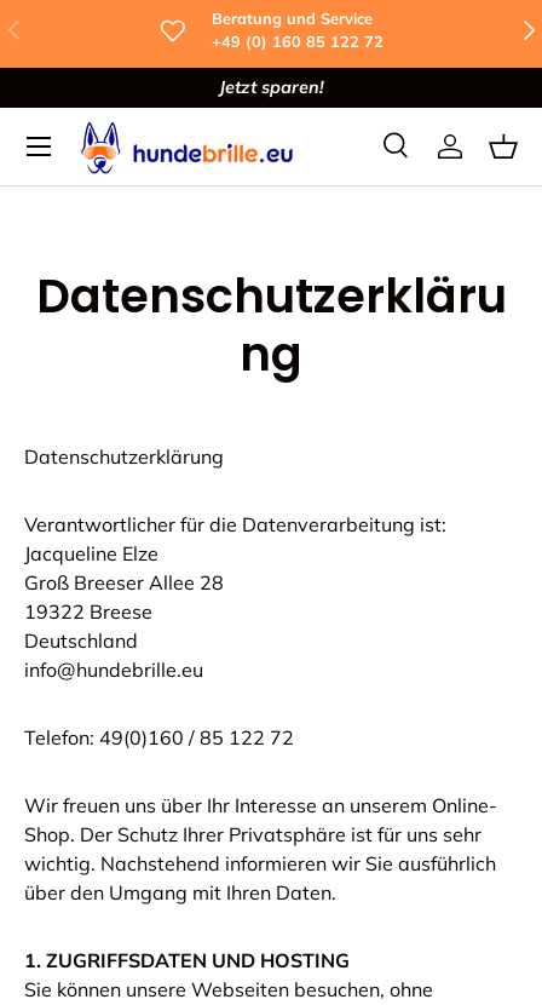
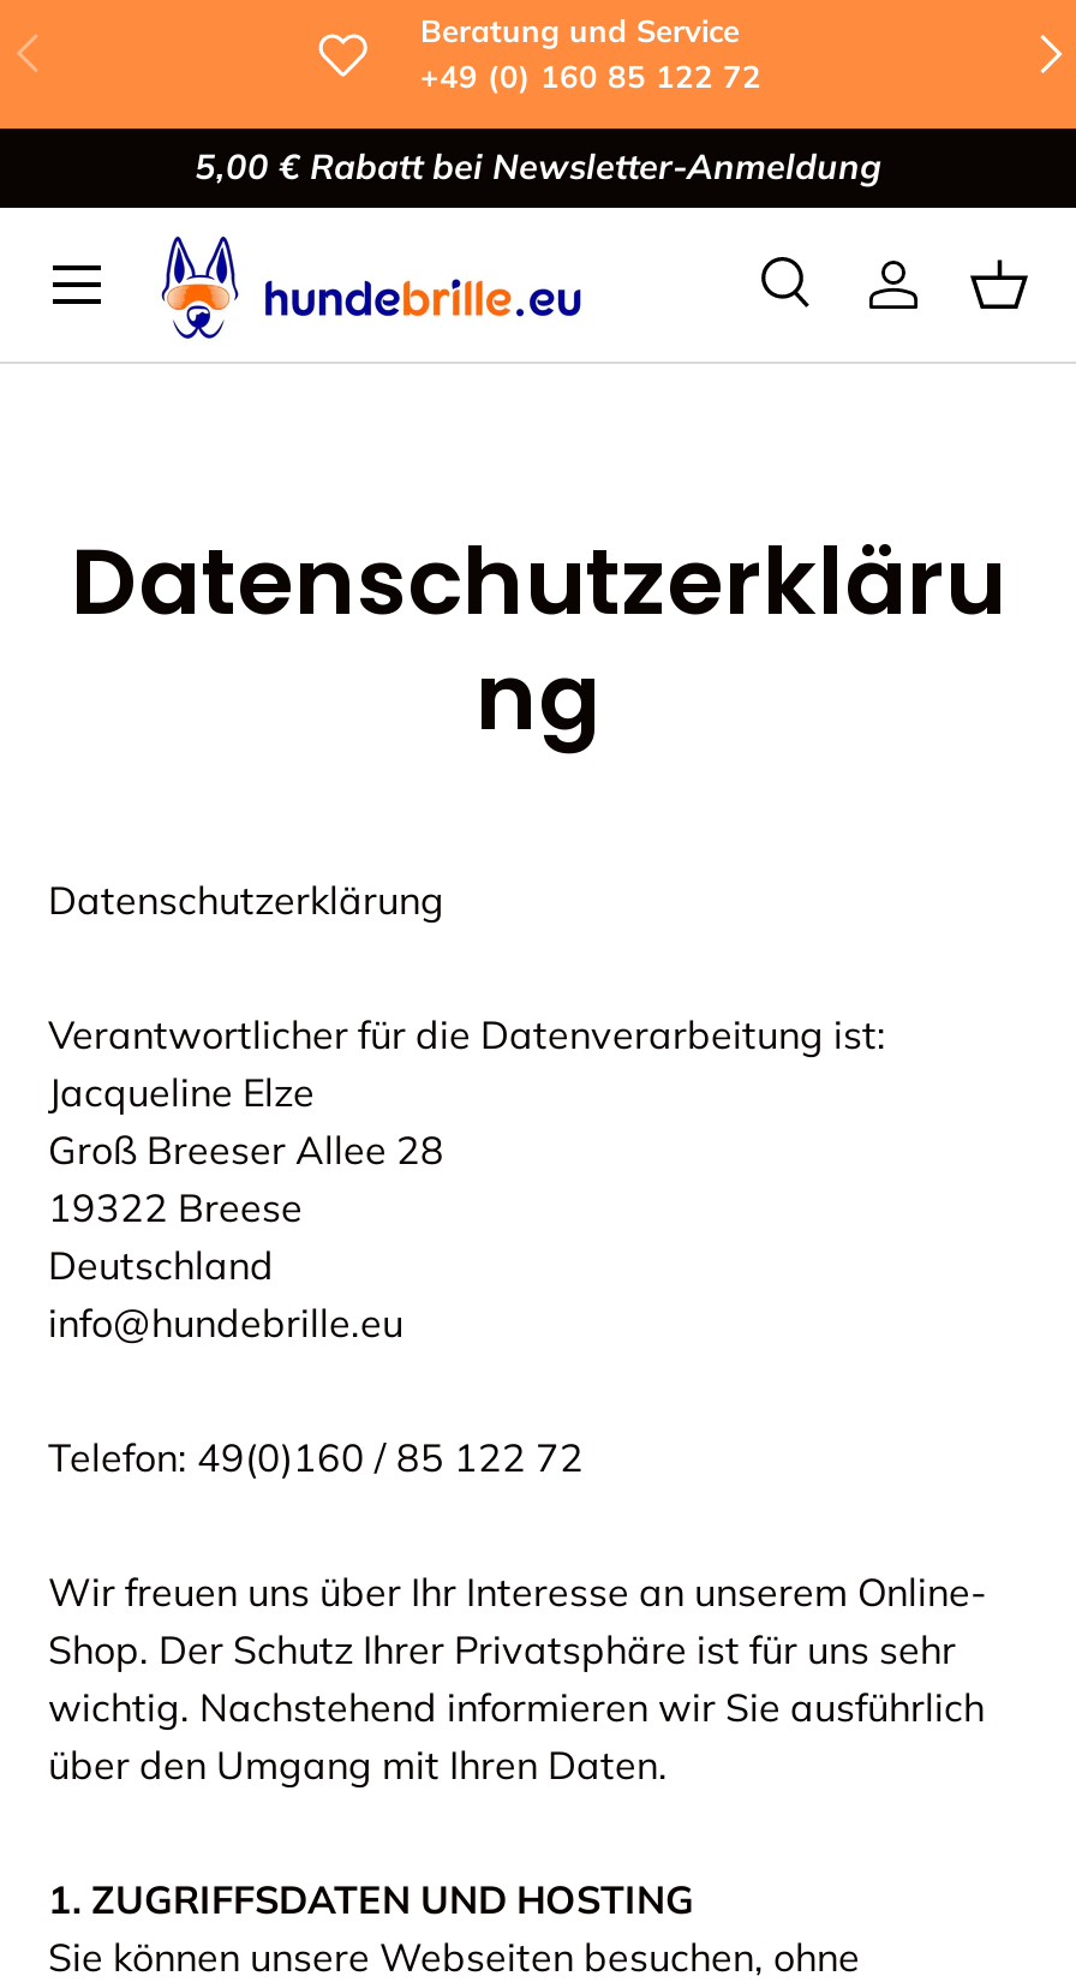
[218,76,324,98] Jetzt sparen! -> [195,145,881,189] 5,00 € Rabatt bei Newsletter-Anmeldung

